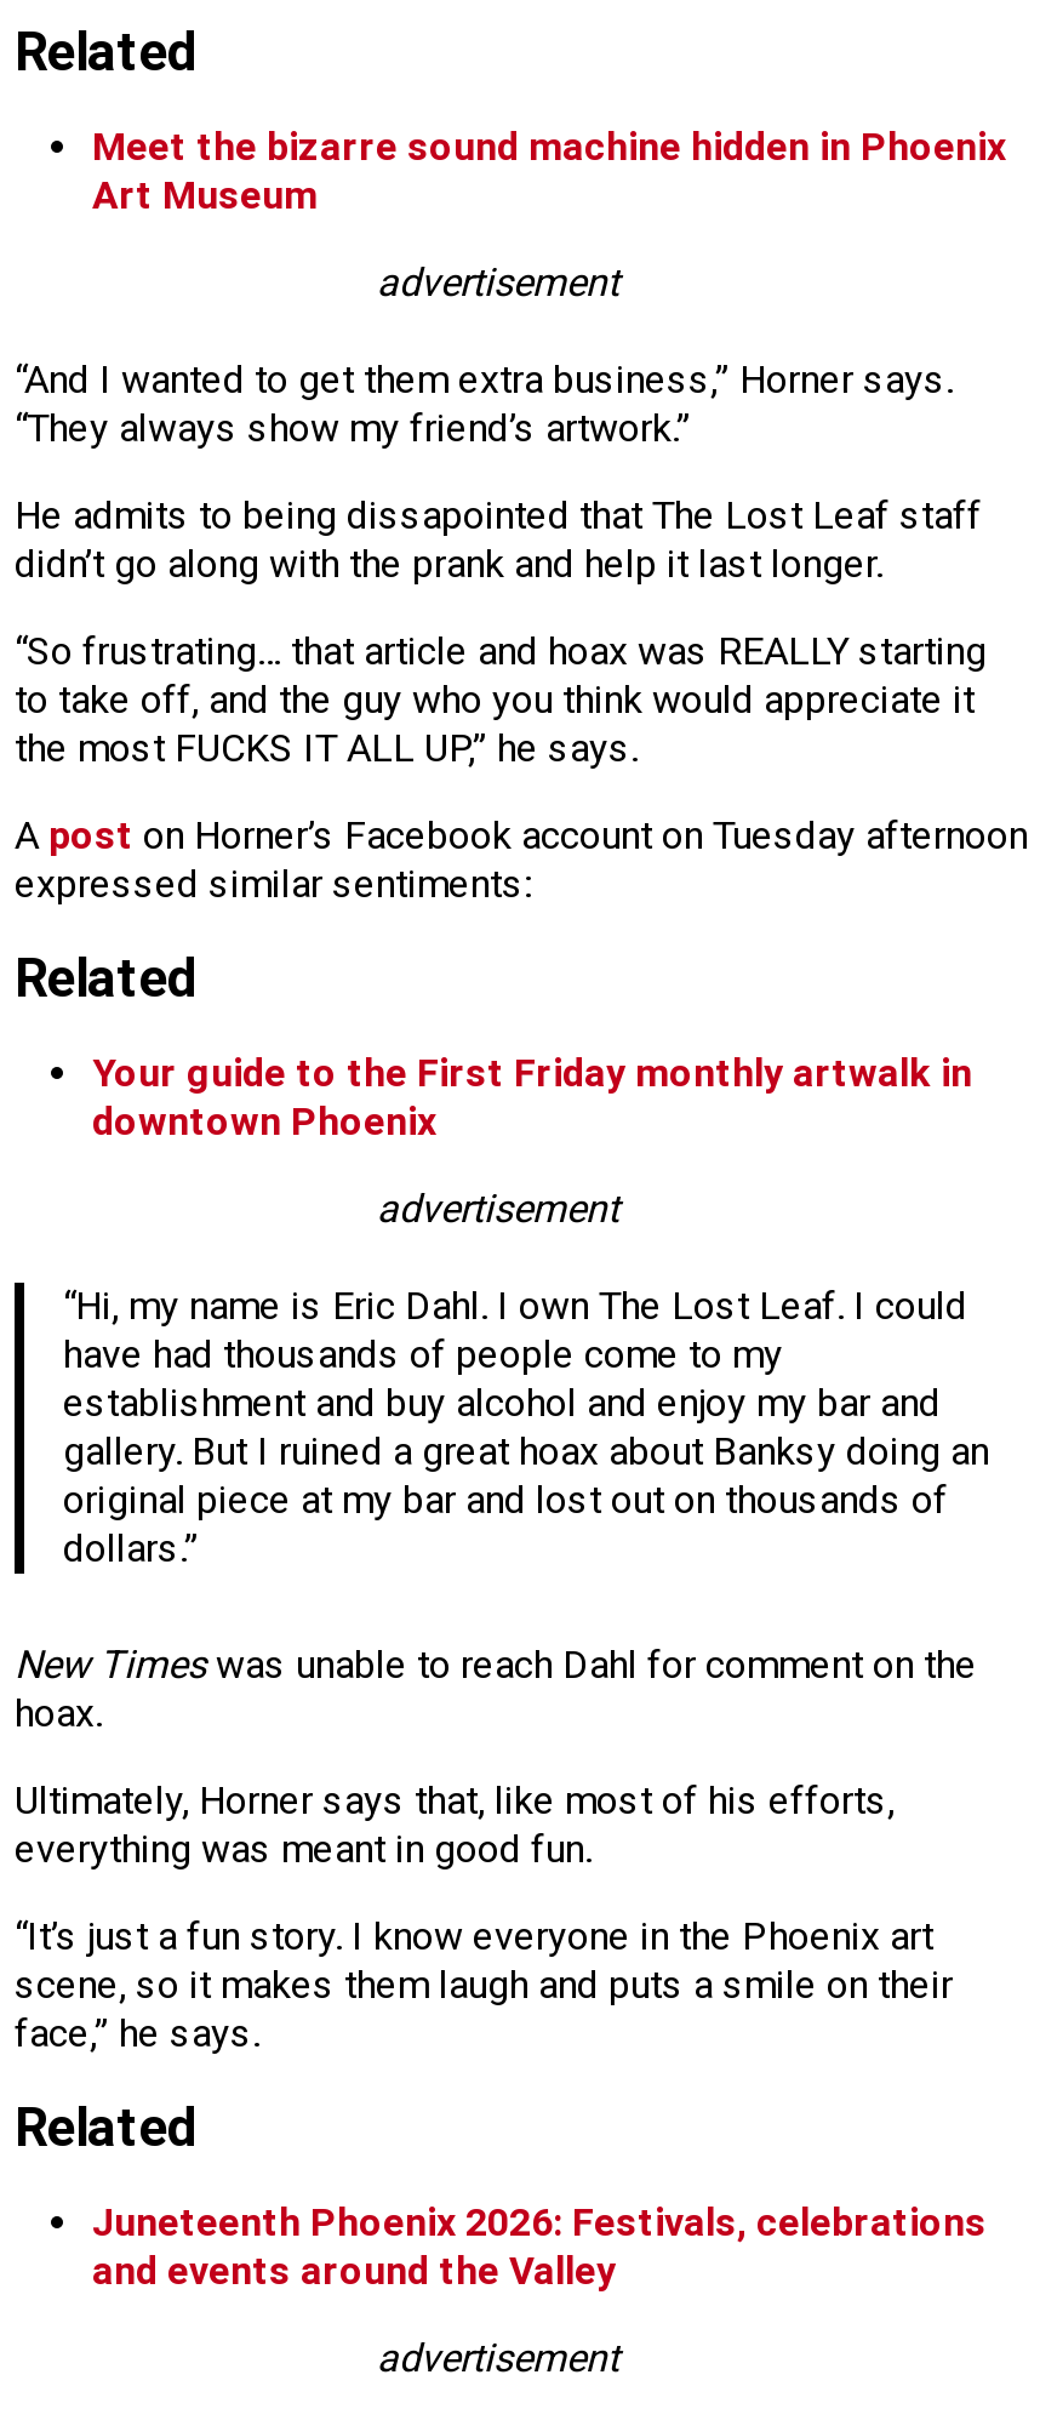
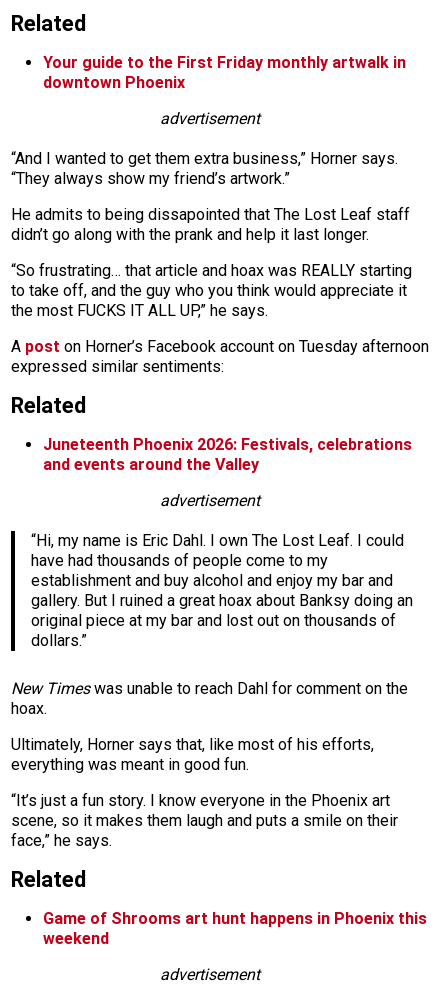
[92,124,1006,218] Meet the bizarre sound machine hidden in Phoenix | Art Museum -> none
moved [92,1050,972,1144] -> [43,53,406,92]: Your guide to the First Friday monthly artwalk in | downtown Phoenix
none -> [43,909,427,948] Game of Shrooms art hunt happens in Phoenix this | weekend
moved [92,2199,987,2294] -> [43,435,412,474]: Juneteenth Phoenix 2026: Festivals, celebrations | and events around the Valley

